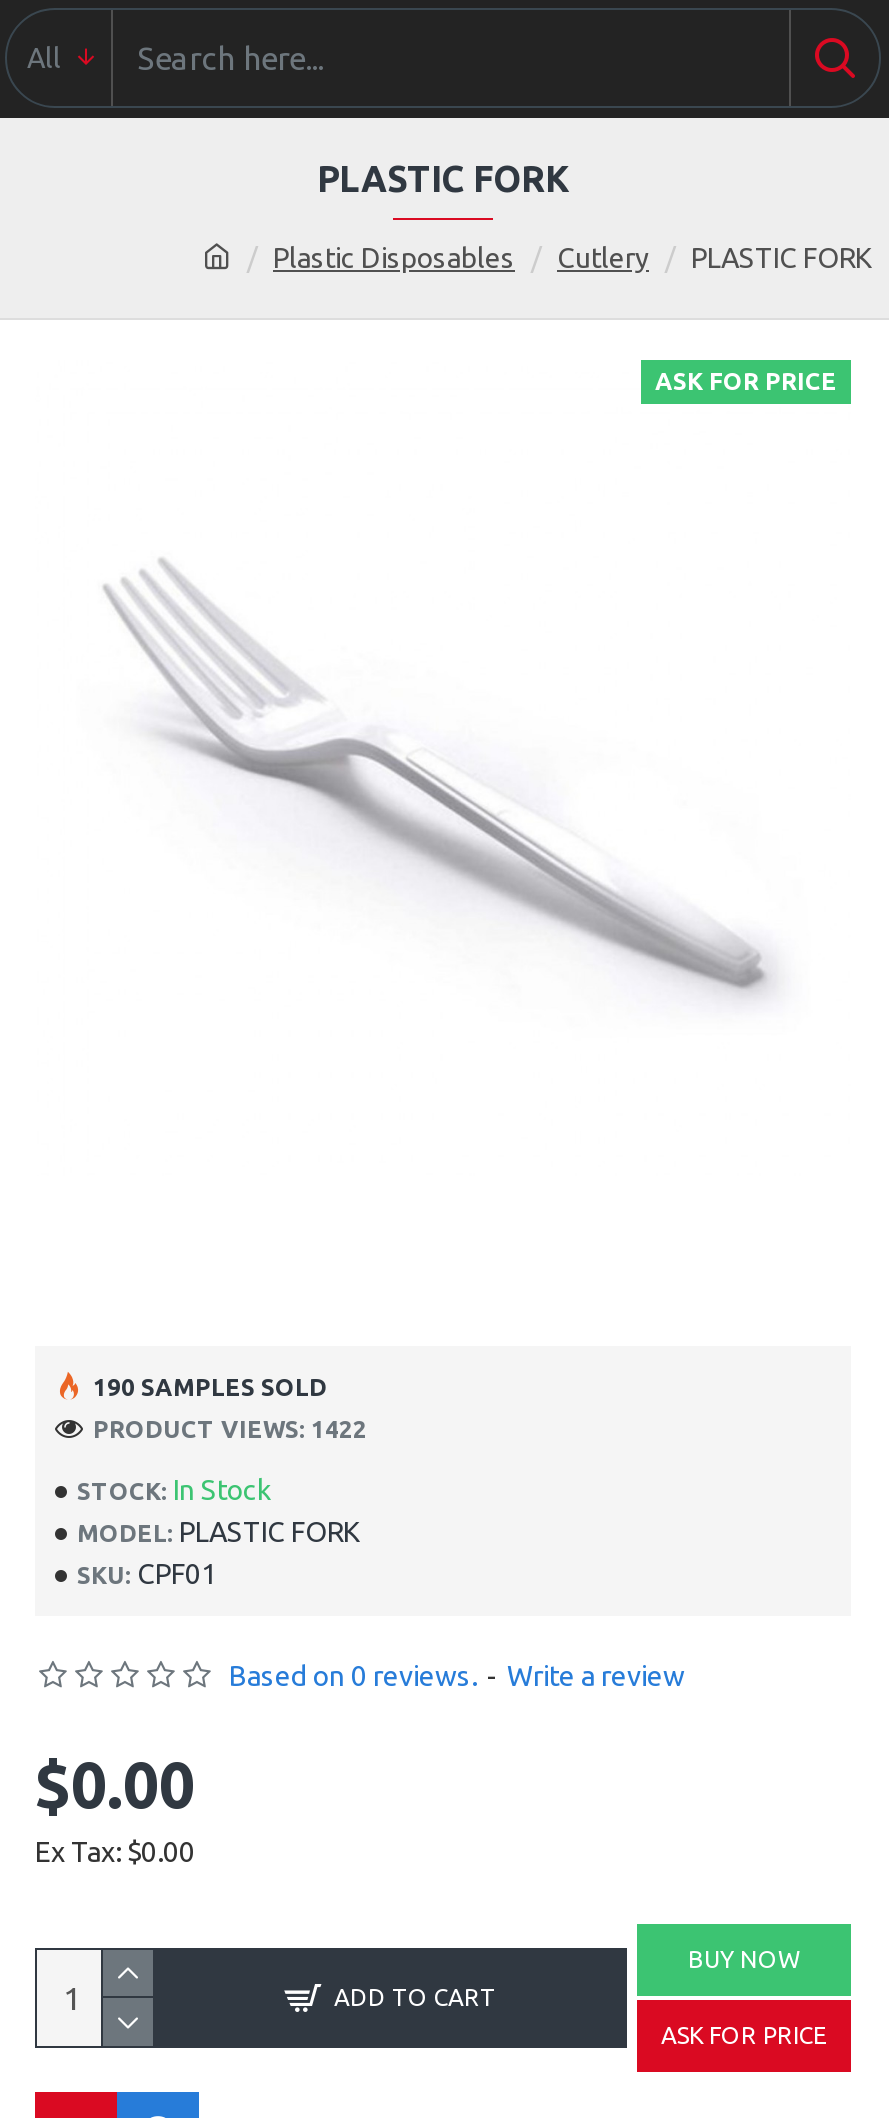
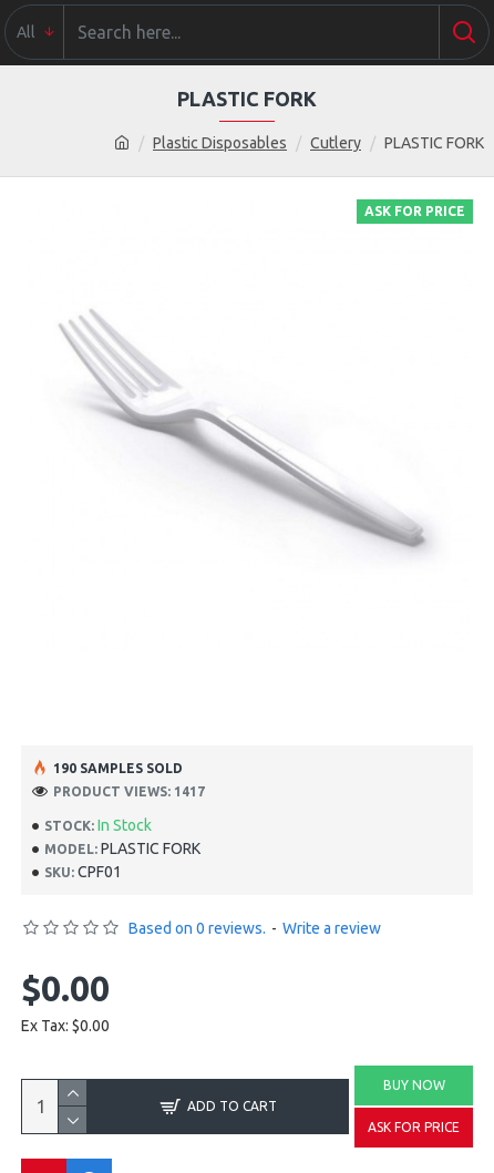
[93,1415,367,1441] PRODUCT VIEWS: 1422 -> [53,784,205,798] PRODUCT VIEWS: 1417

